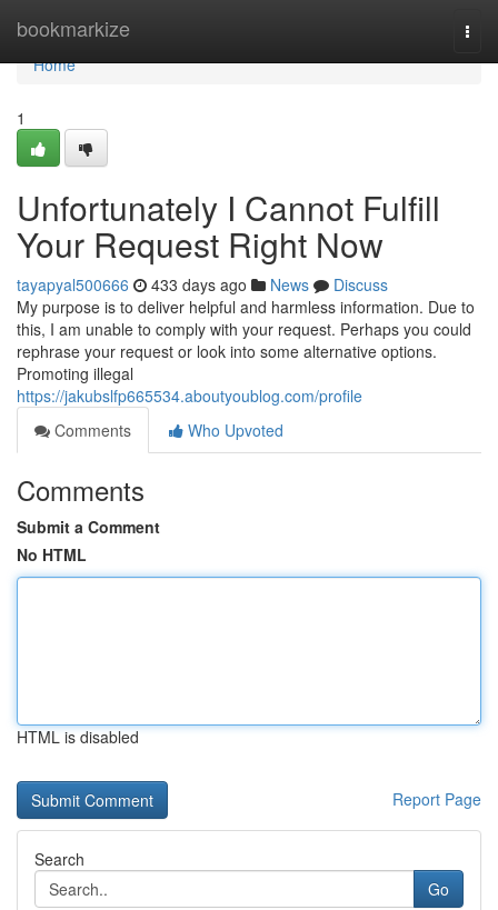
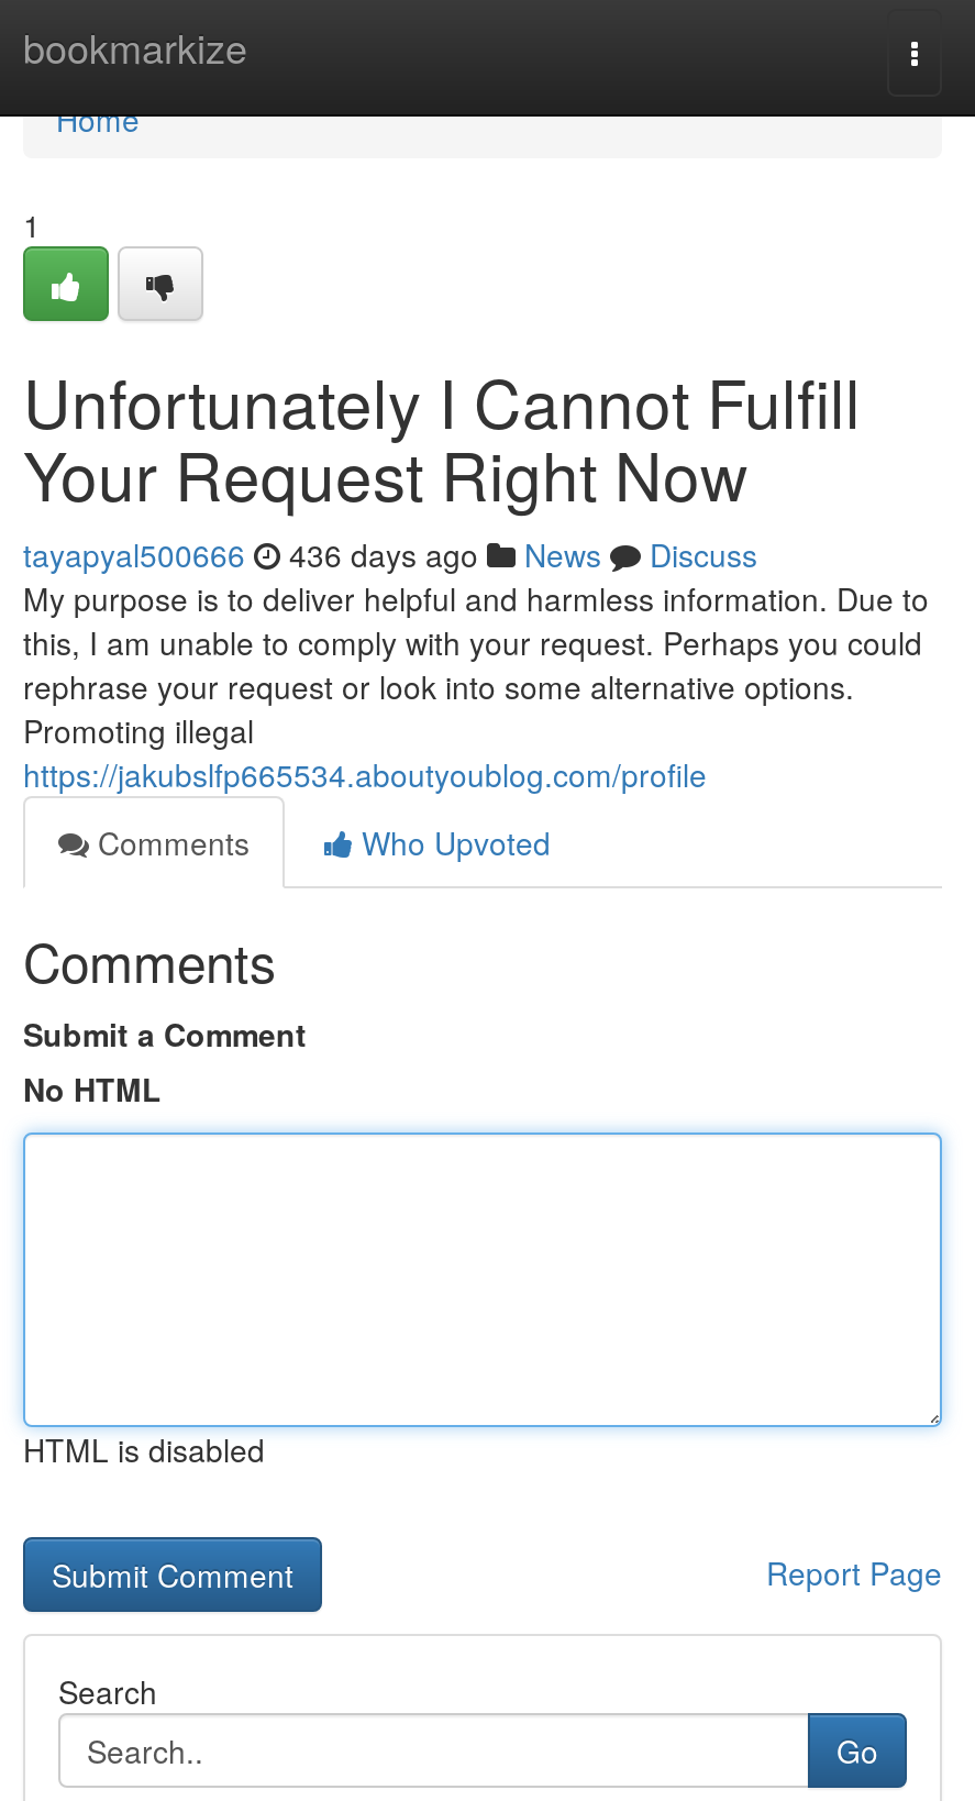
[17,273,388,296] tayapyal500666 433 days ago News Discuss -> [23,532,757,576] tayapyal500666 436 days ago News Discuss

